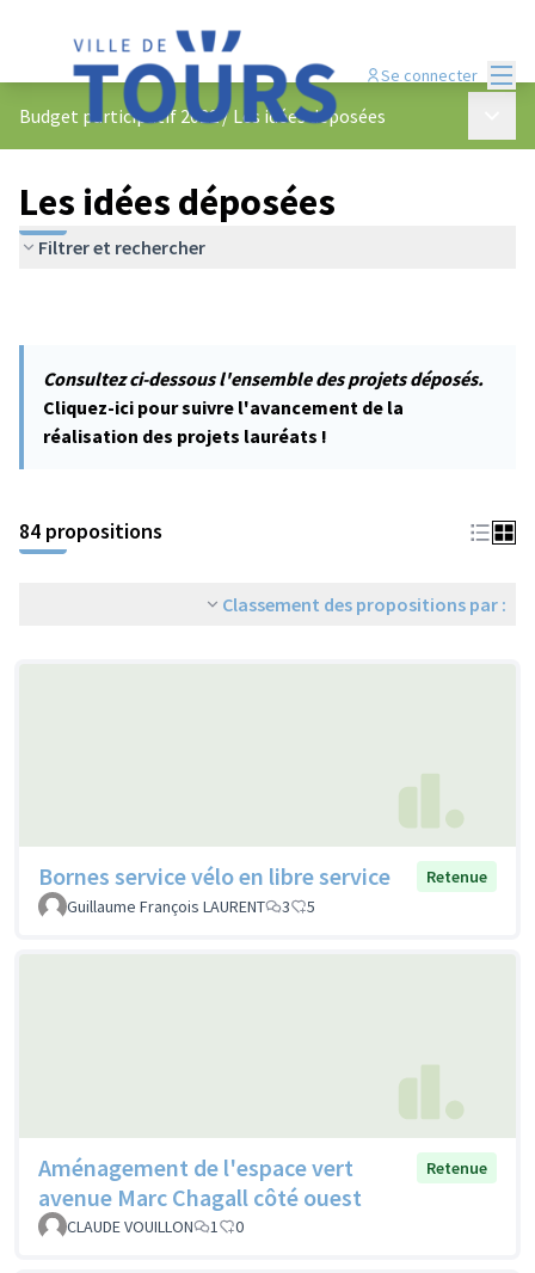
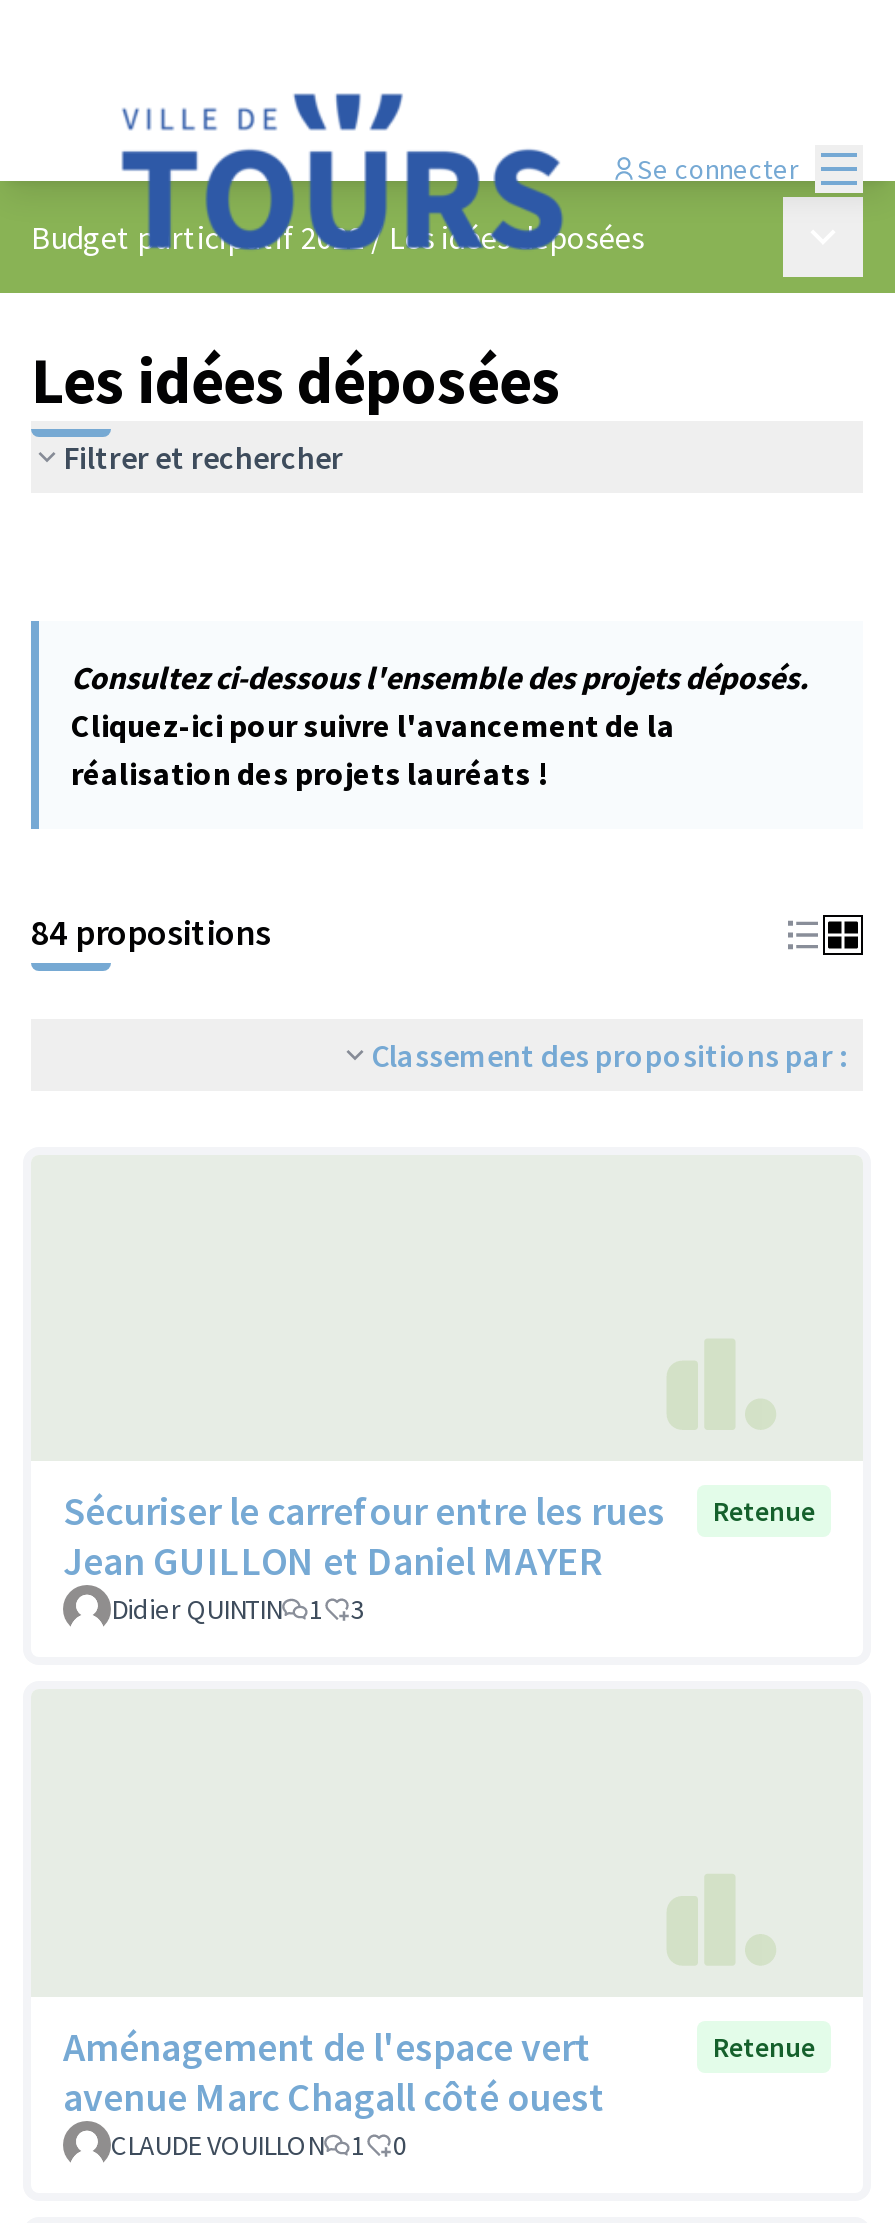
[38,861,391,891] Bornes service vélo en libre service -> [63,1486,665,1586] Sécuriser le carrefour entre les rues | Jean GUILLON et Daniel MAYER
[67,896,265,918] Guillaume François LAURENT -> [111,1592,323,1628] Didier QUINTIN | 1
[307,896,315,918] 5 -> none

